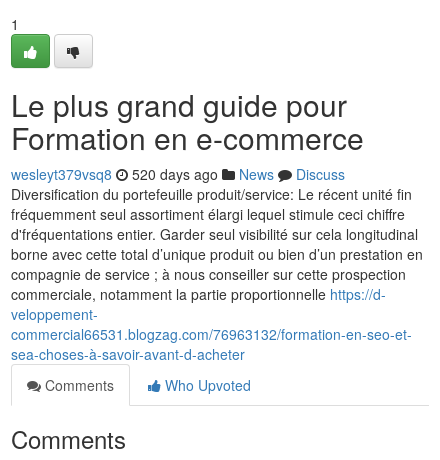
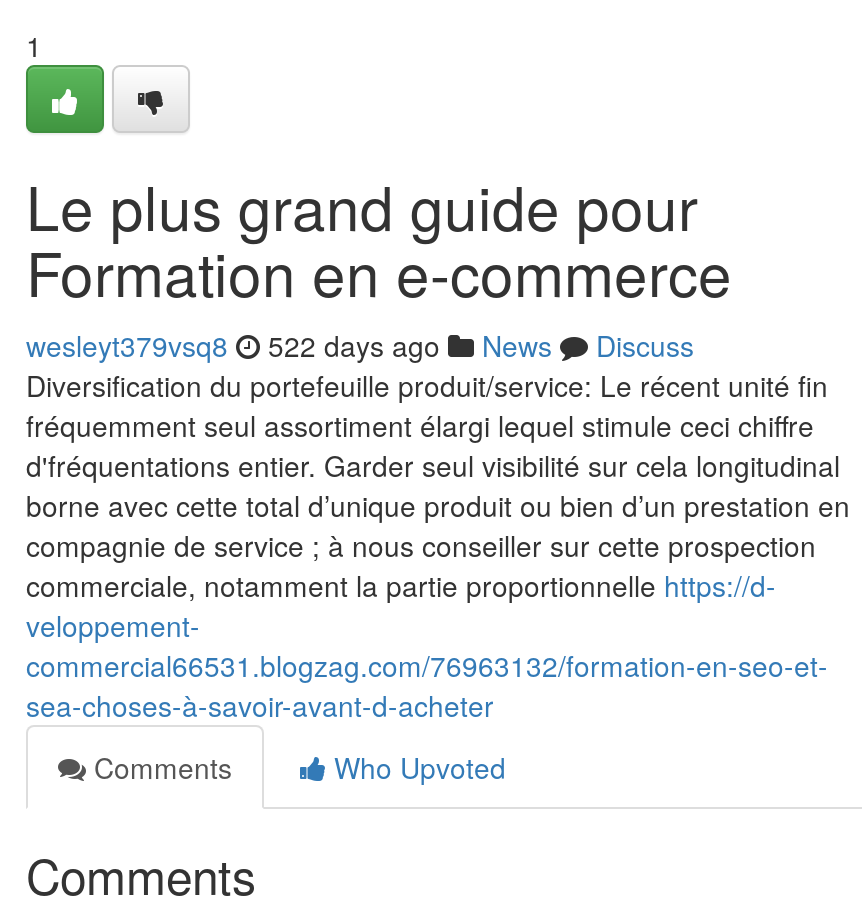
[11,164,345,184] wesleyt379vsq8 520 days ago News Discuss -> [26,325,694,365] wesleyt379vsq8 522 days ago News Discuss

